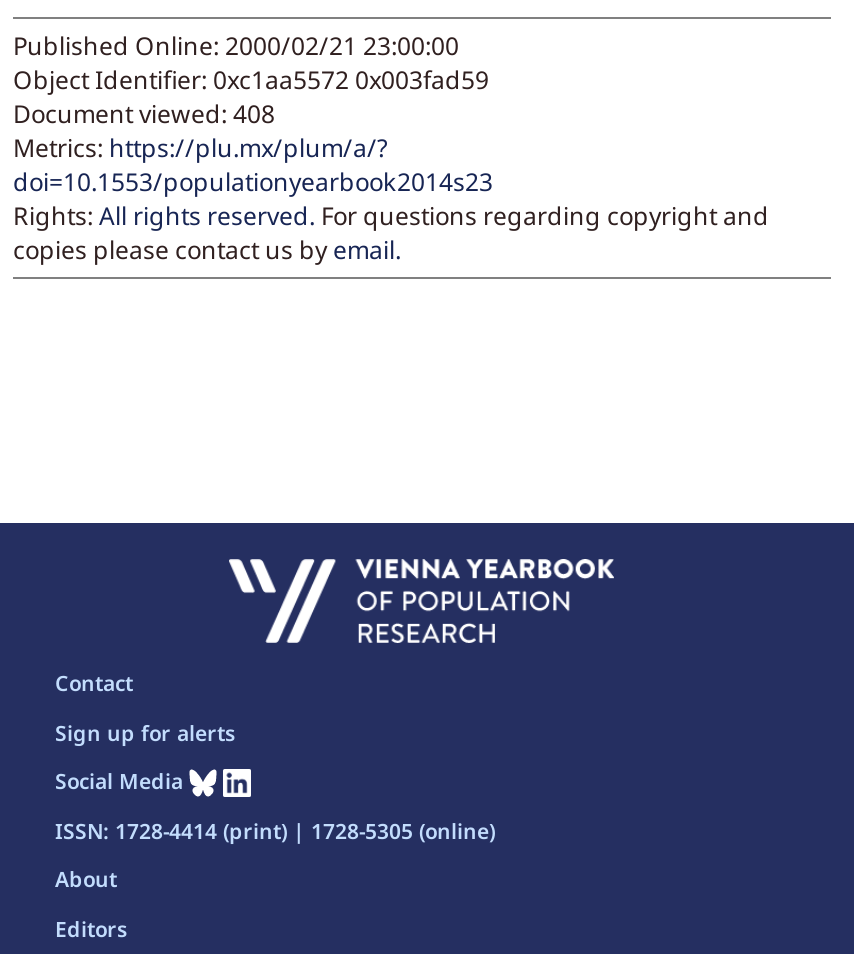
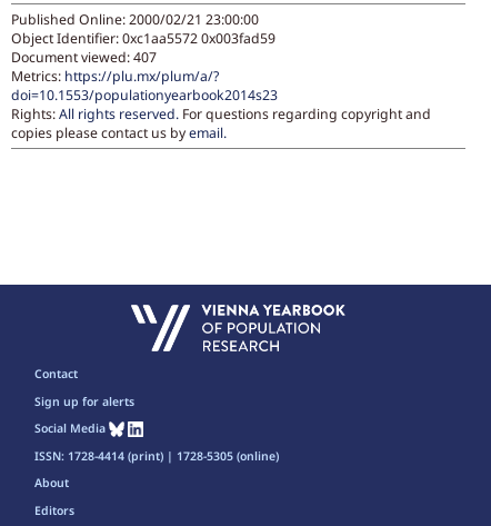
[13,98,275,132] Document viewed: 408 -> [11,48,157,67] Document viewed: 407

